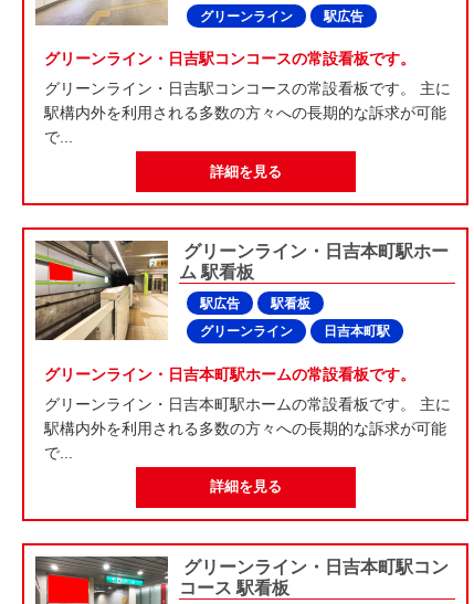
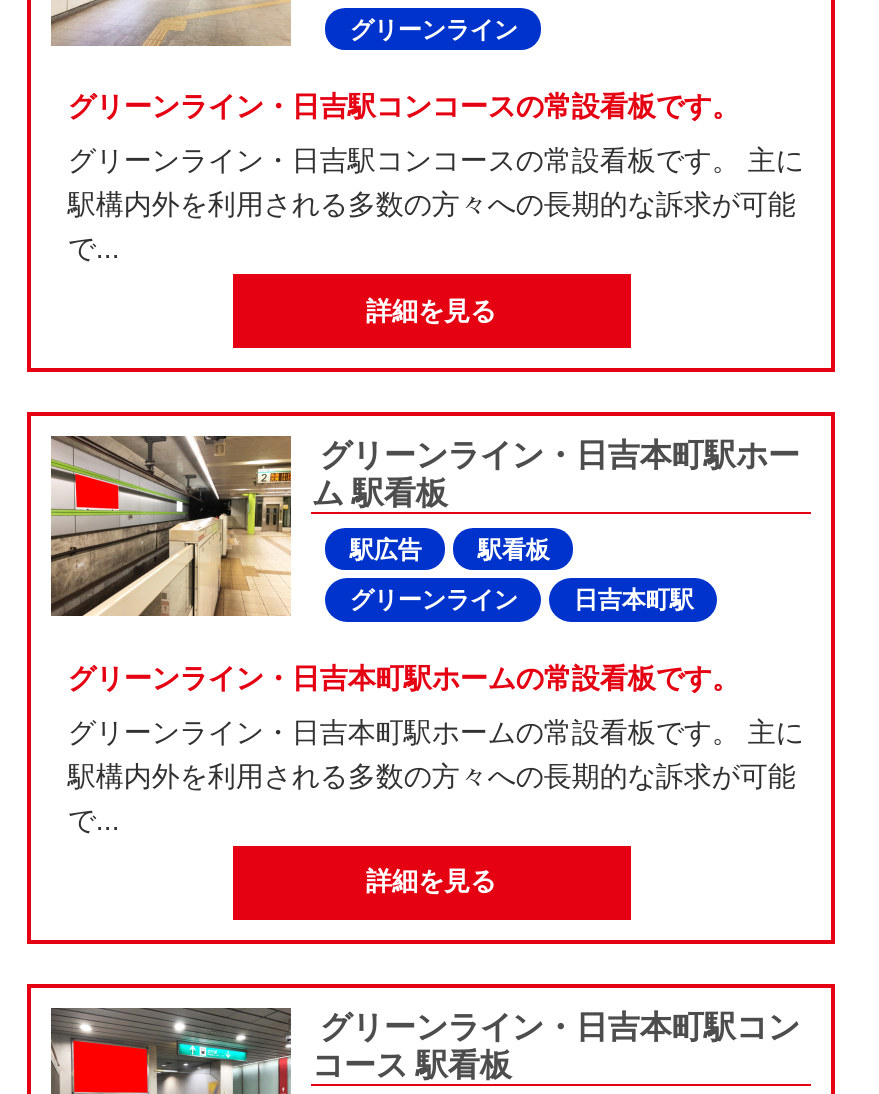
[324,9,364,24] 駅広告 -> none

